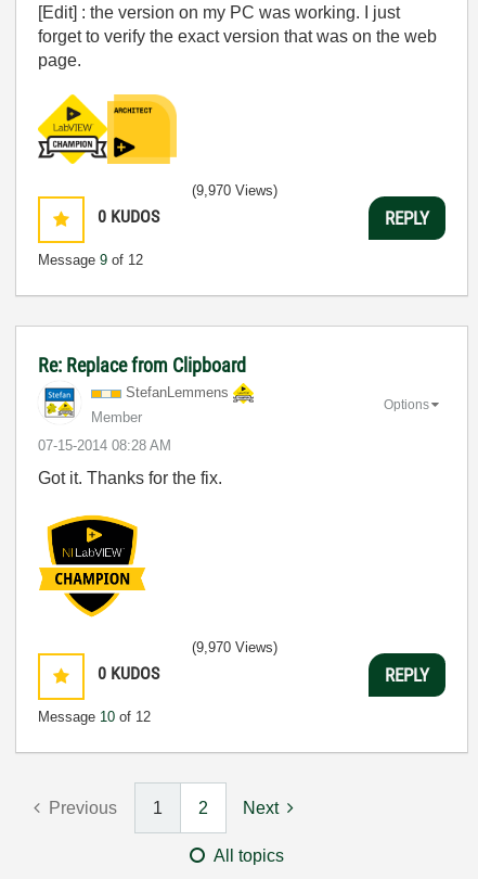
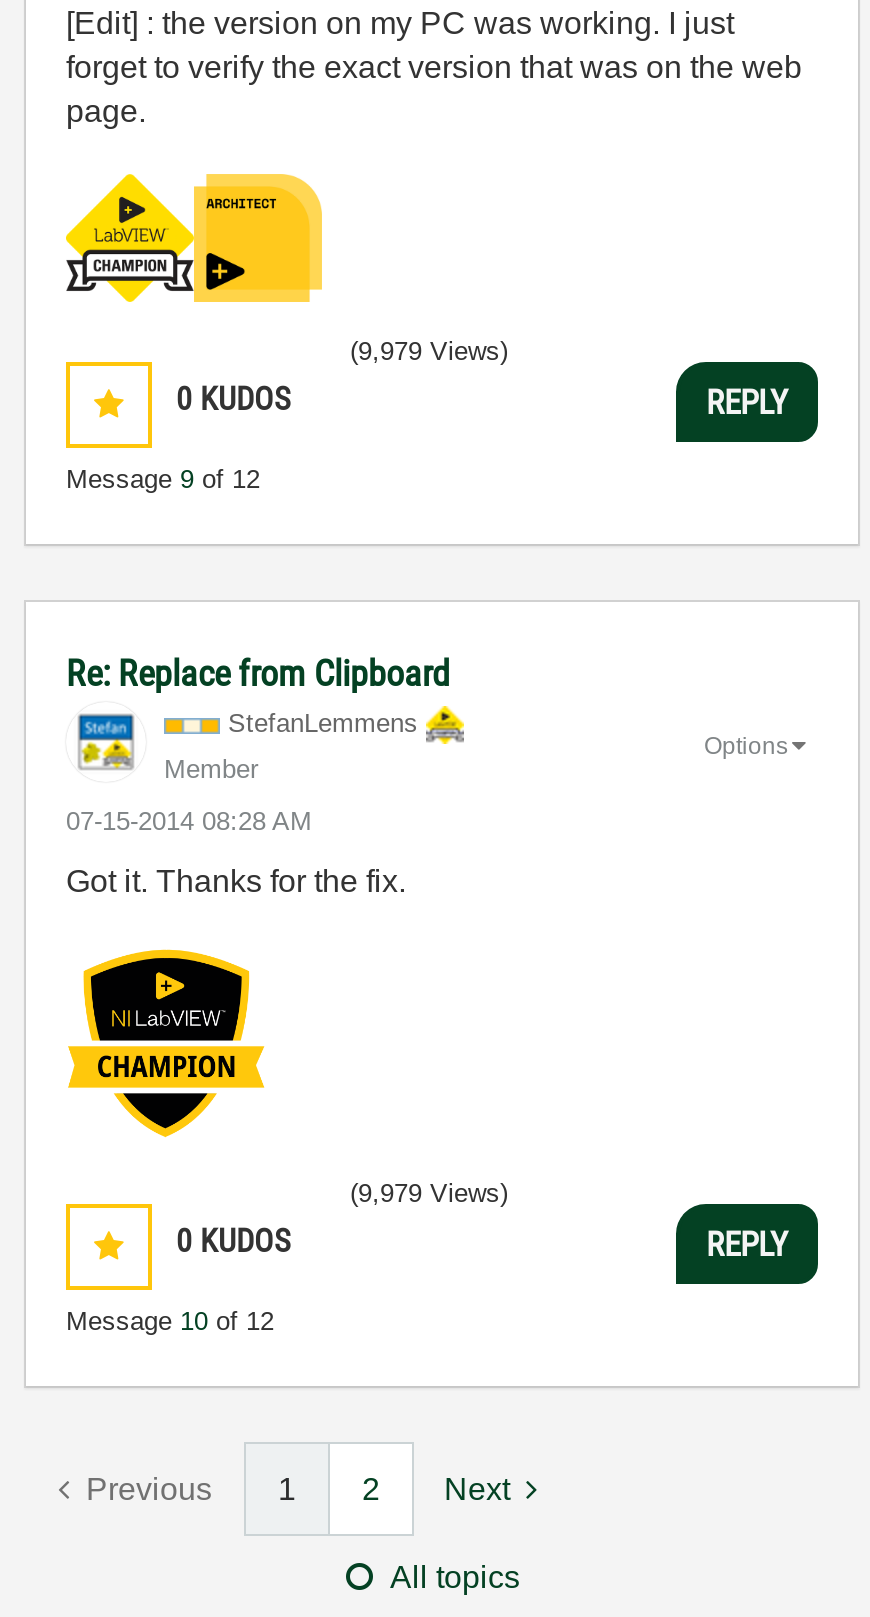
[192,183,277,199] (9,970 Views) -> [350,337,508,367] (9,979 Views)
[192,639,277,656] (9,970 Views) -> [350,1179,508,1209] (9,979 Views)

